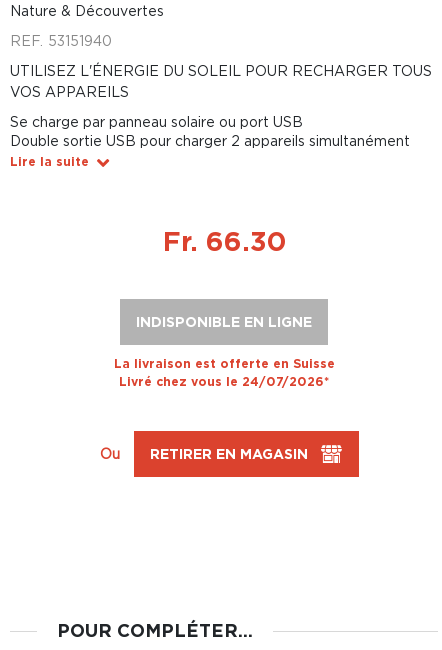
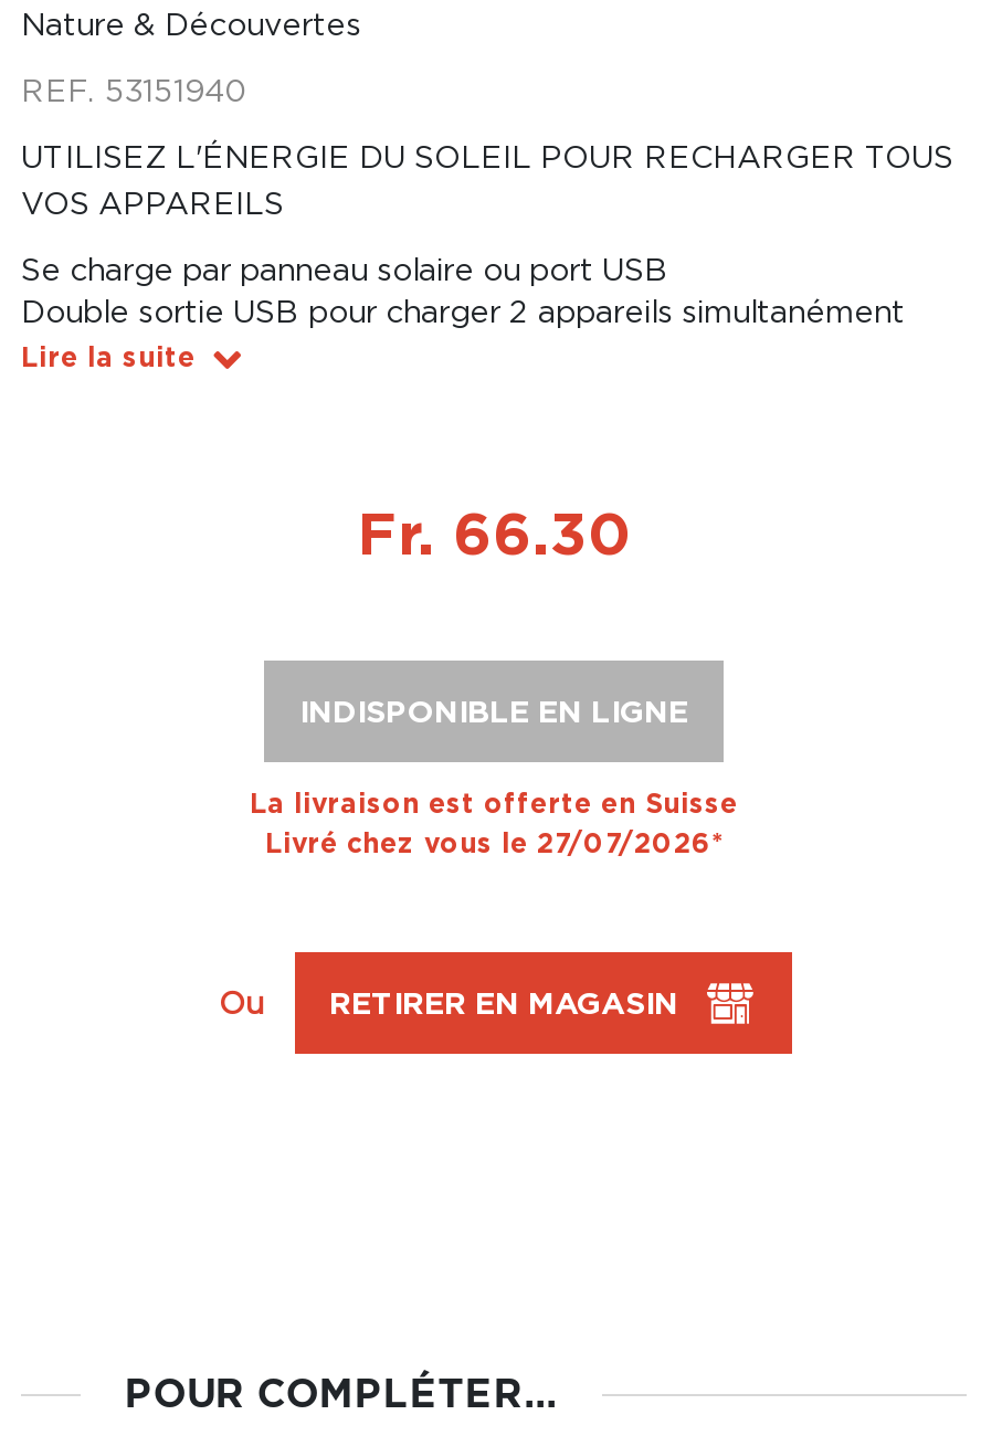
[119,375,329,388] Livré chez vous le 24/07/2026* -> [265,828,722,857] Livré chez vous le 27/07/2026*

